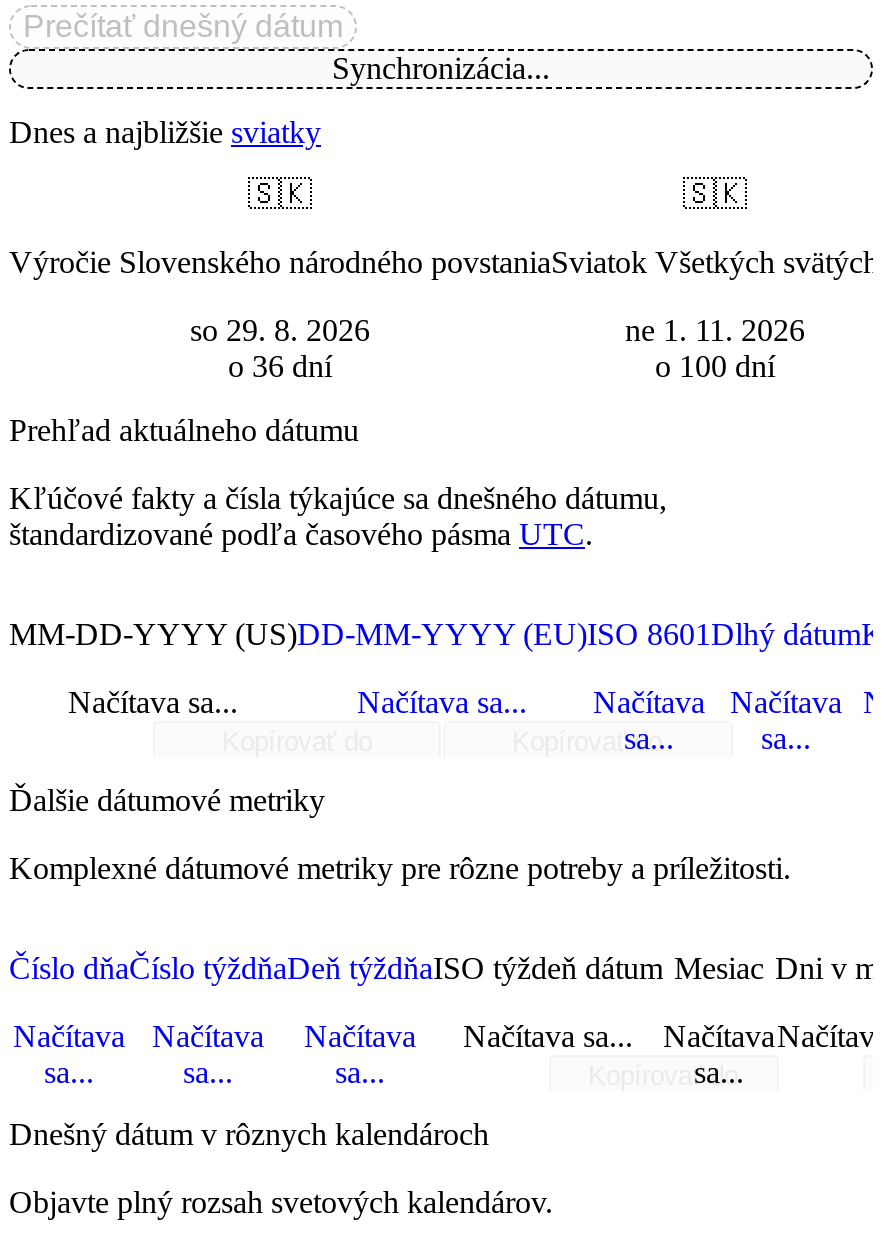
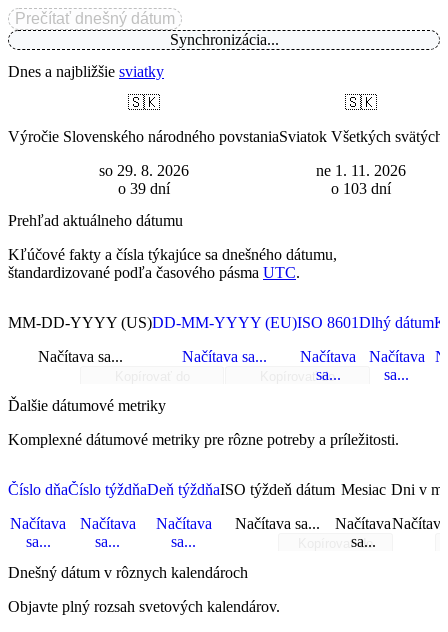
[228,349,332,383] o 36 dní -> [117,180,169,197] o 39 dní
[655,349,775,383] o 100 dní -> [331,180,391,197] o 103 dní

